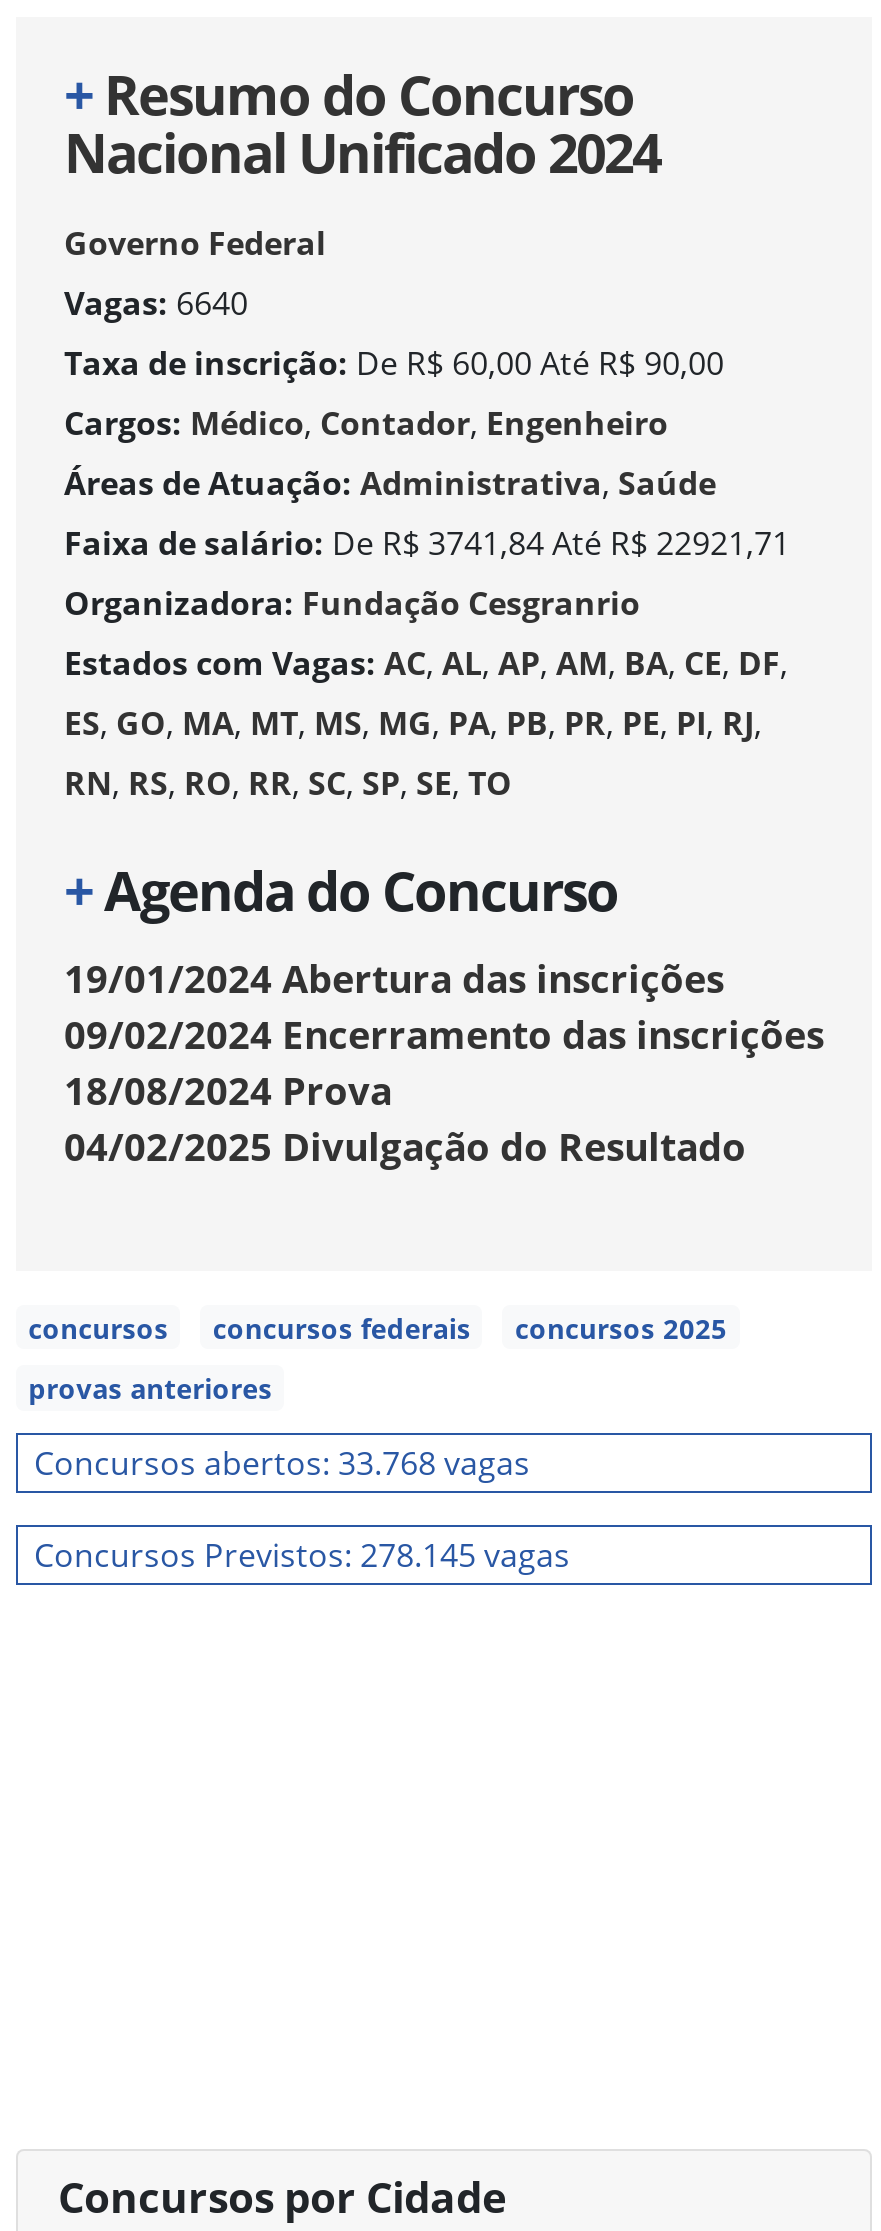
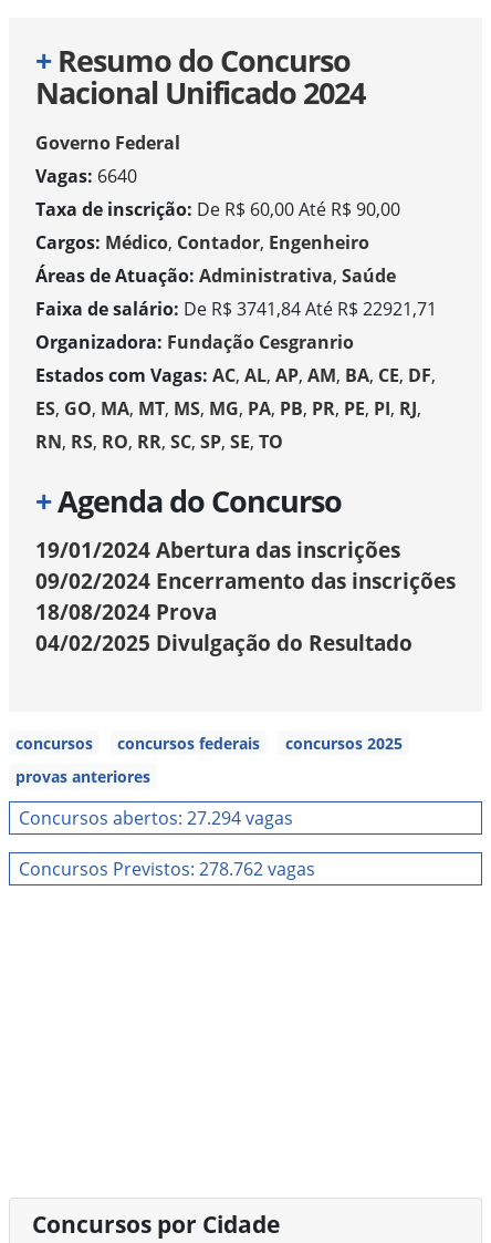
[34,1440,530,1484] Concursos abertos: 33.768 vagas -> [19,805,293,830] Concursos abertos: 27.294 vagas
[34,1532,570,1576] Concursos Previstos: 278.145 vagas -> [19,856,315,881] Concursos Previstos: 278.762 vagas

